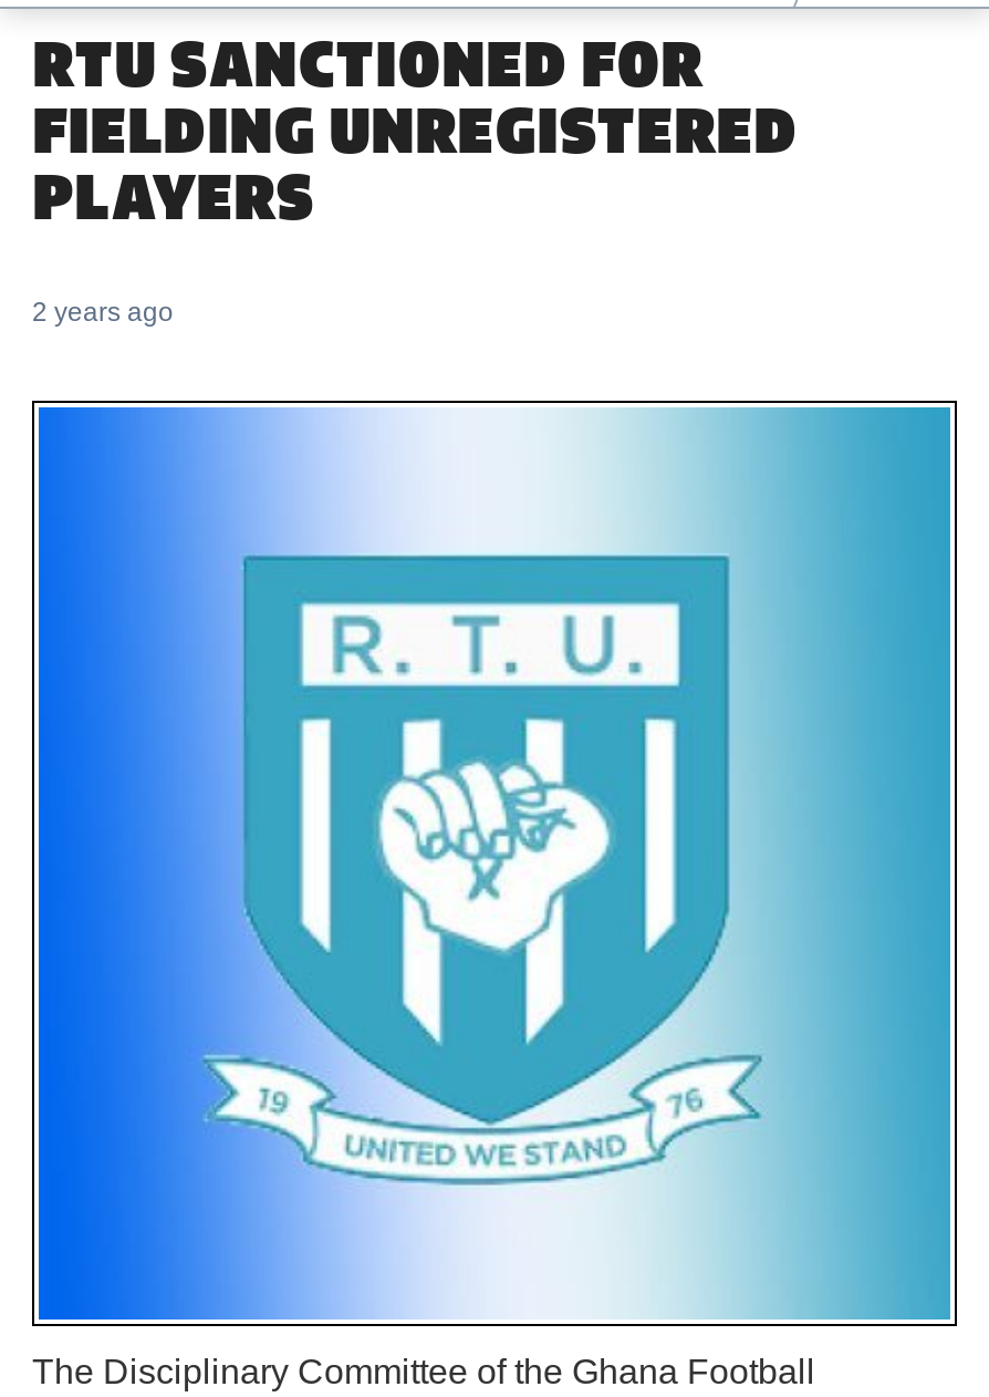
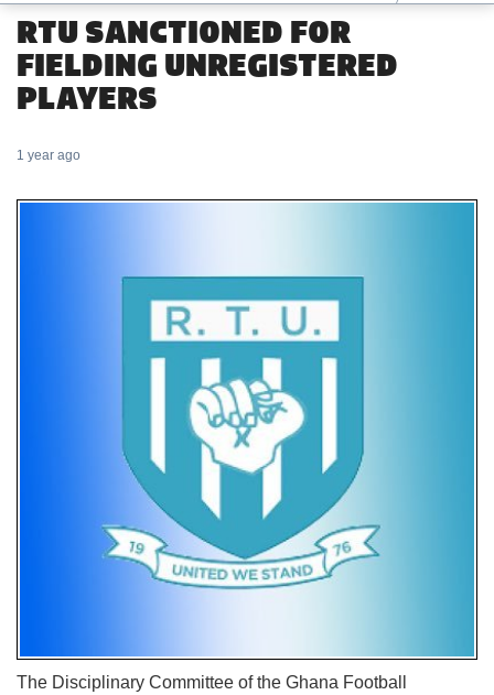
[32,297,174,328] 2 years ago -> [17,148,80,163] 1 year ago

